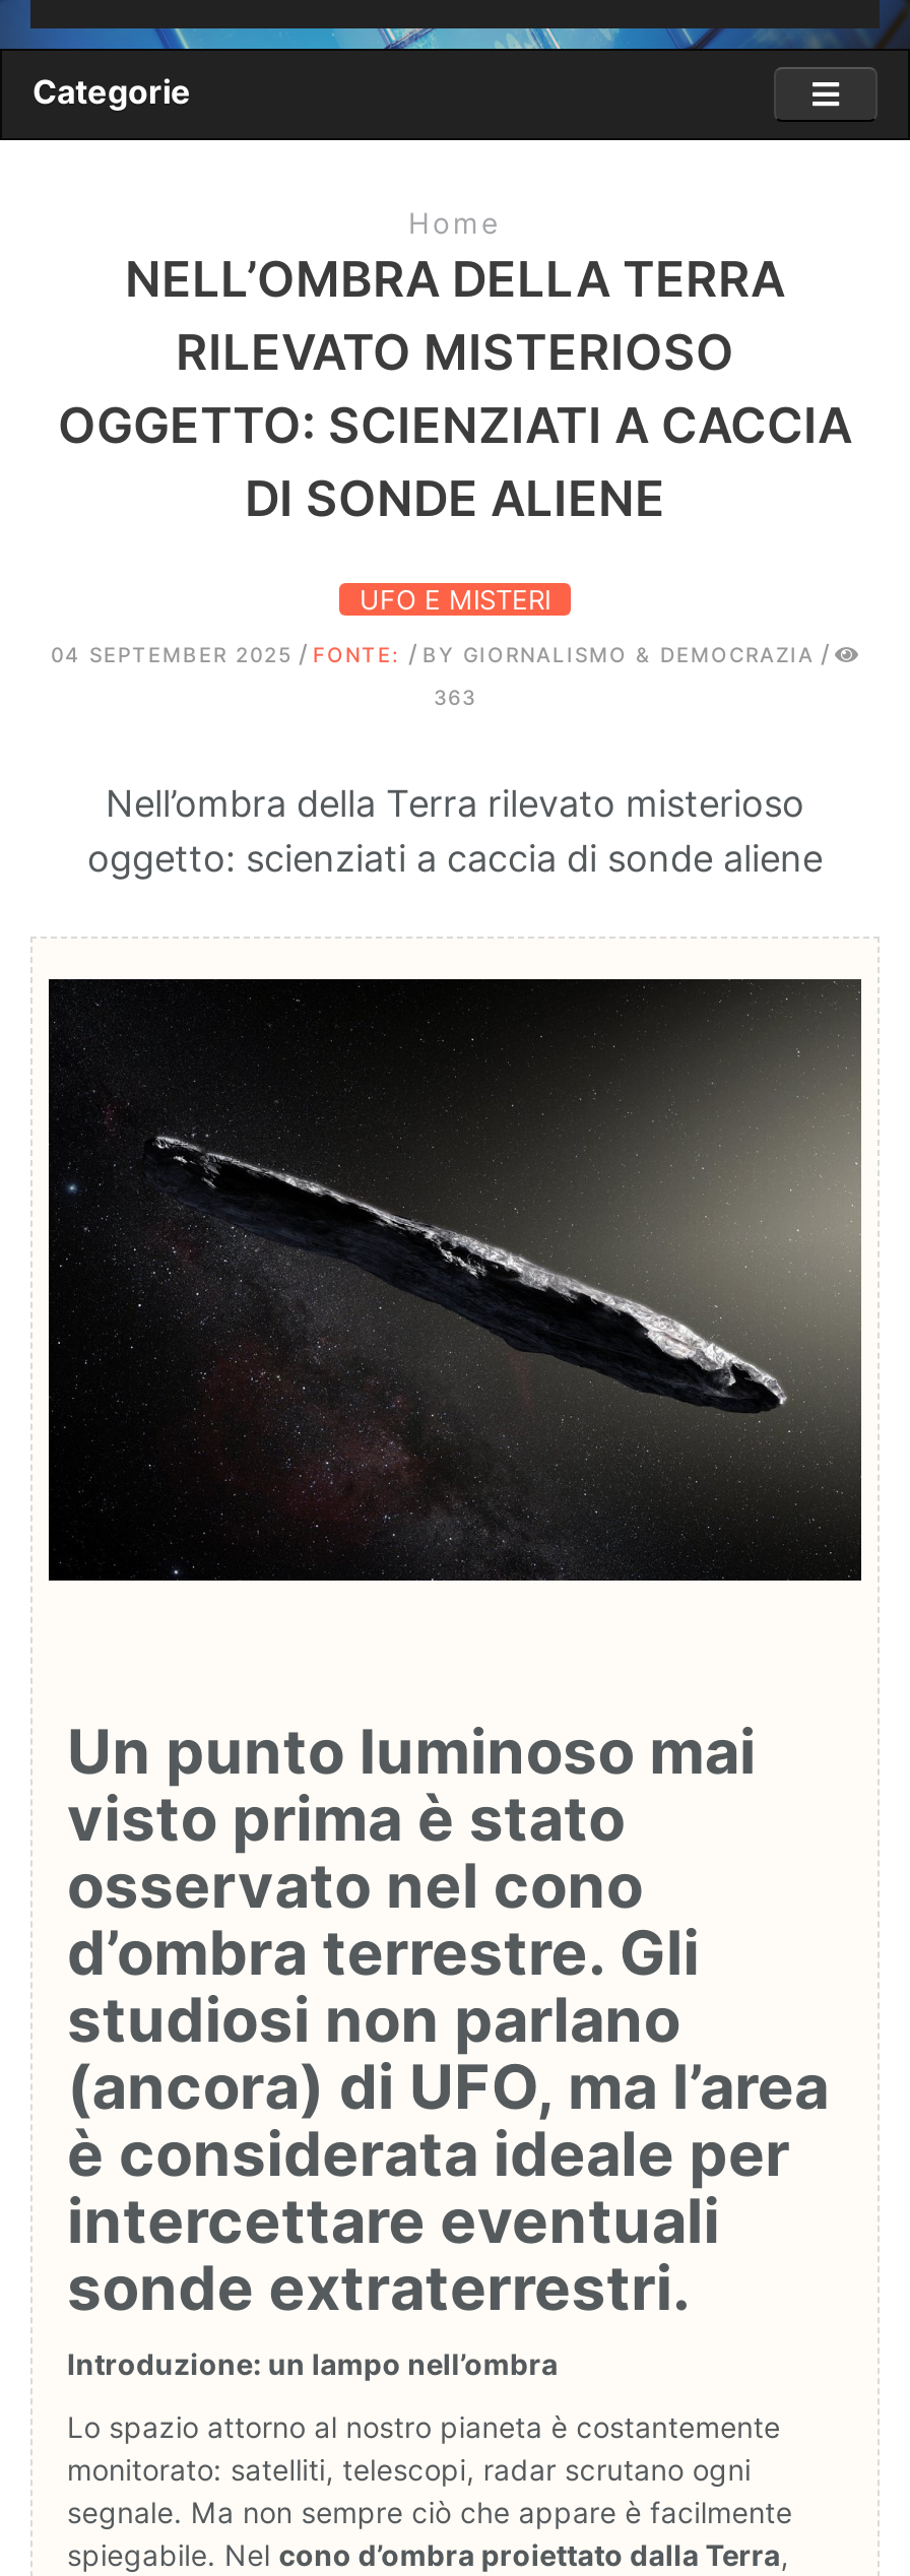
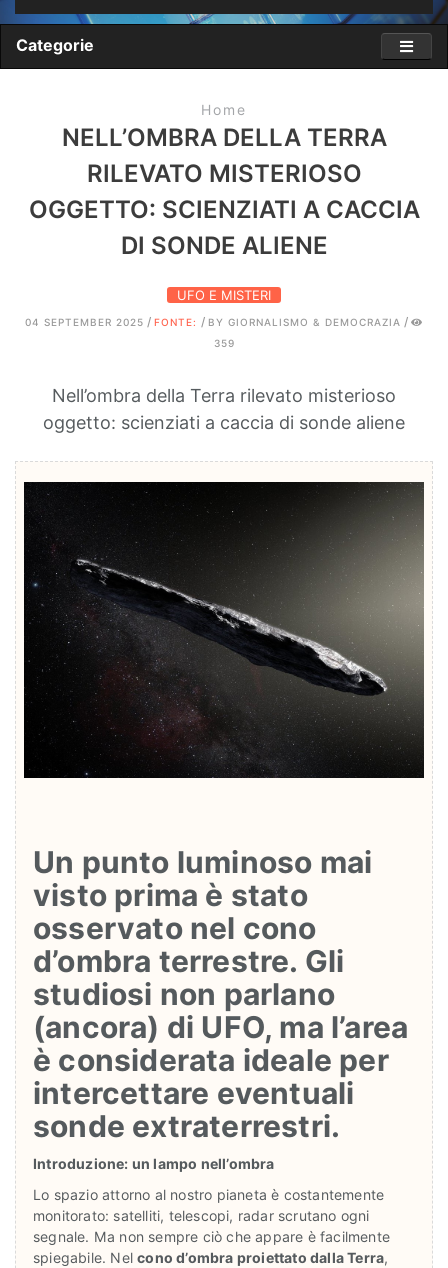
[434,685,476,709] 363 -> [213,337,234,349] 359

